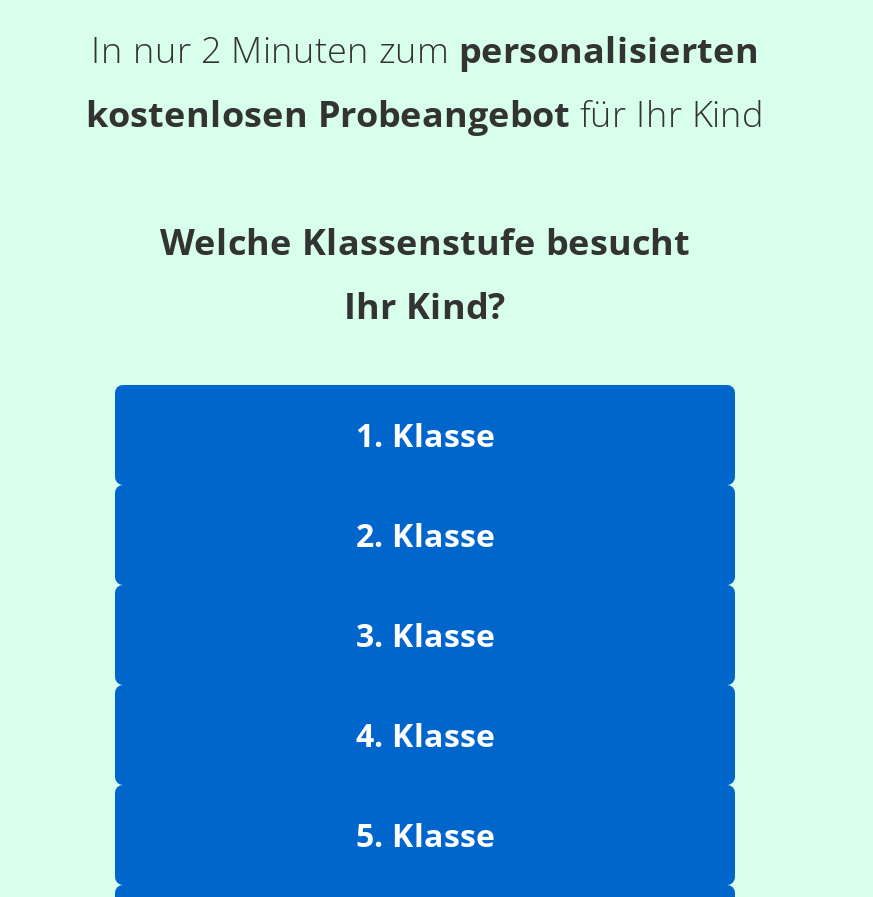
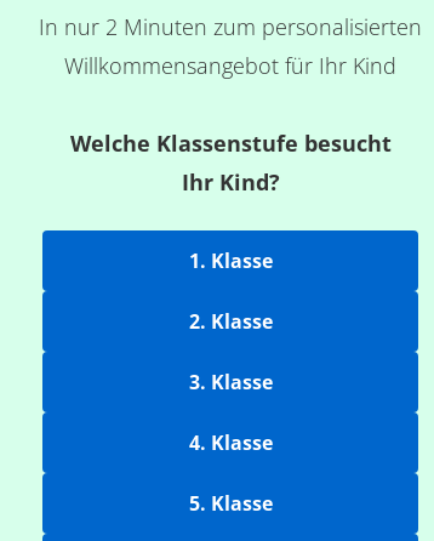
[86,89,764,137] kostenlosen Probeangebot für Ihr Kind -> [64,51,396,80] Willkommensangebot für Ihr Kind

